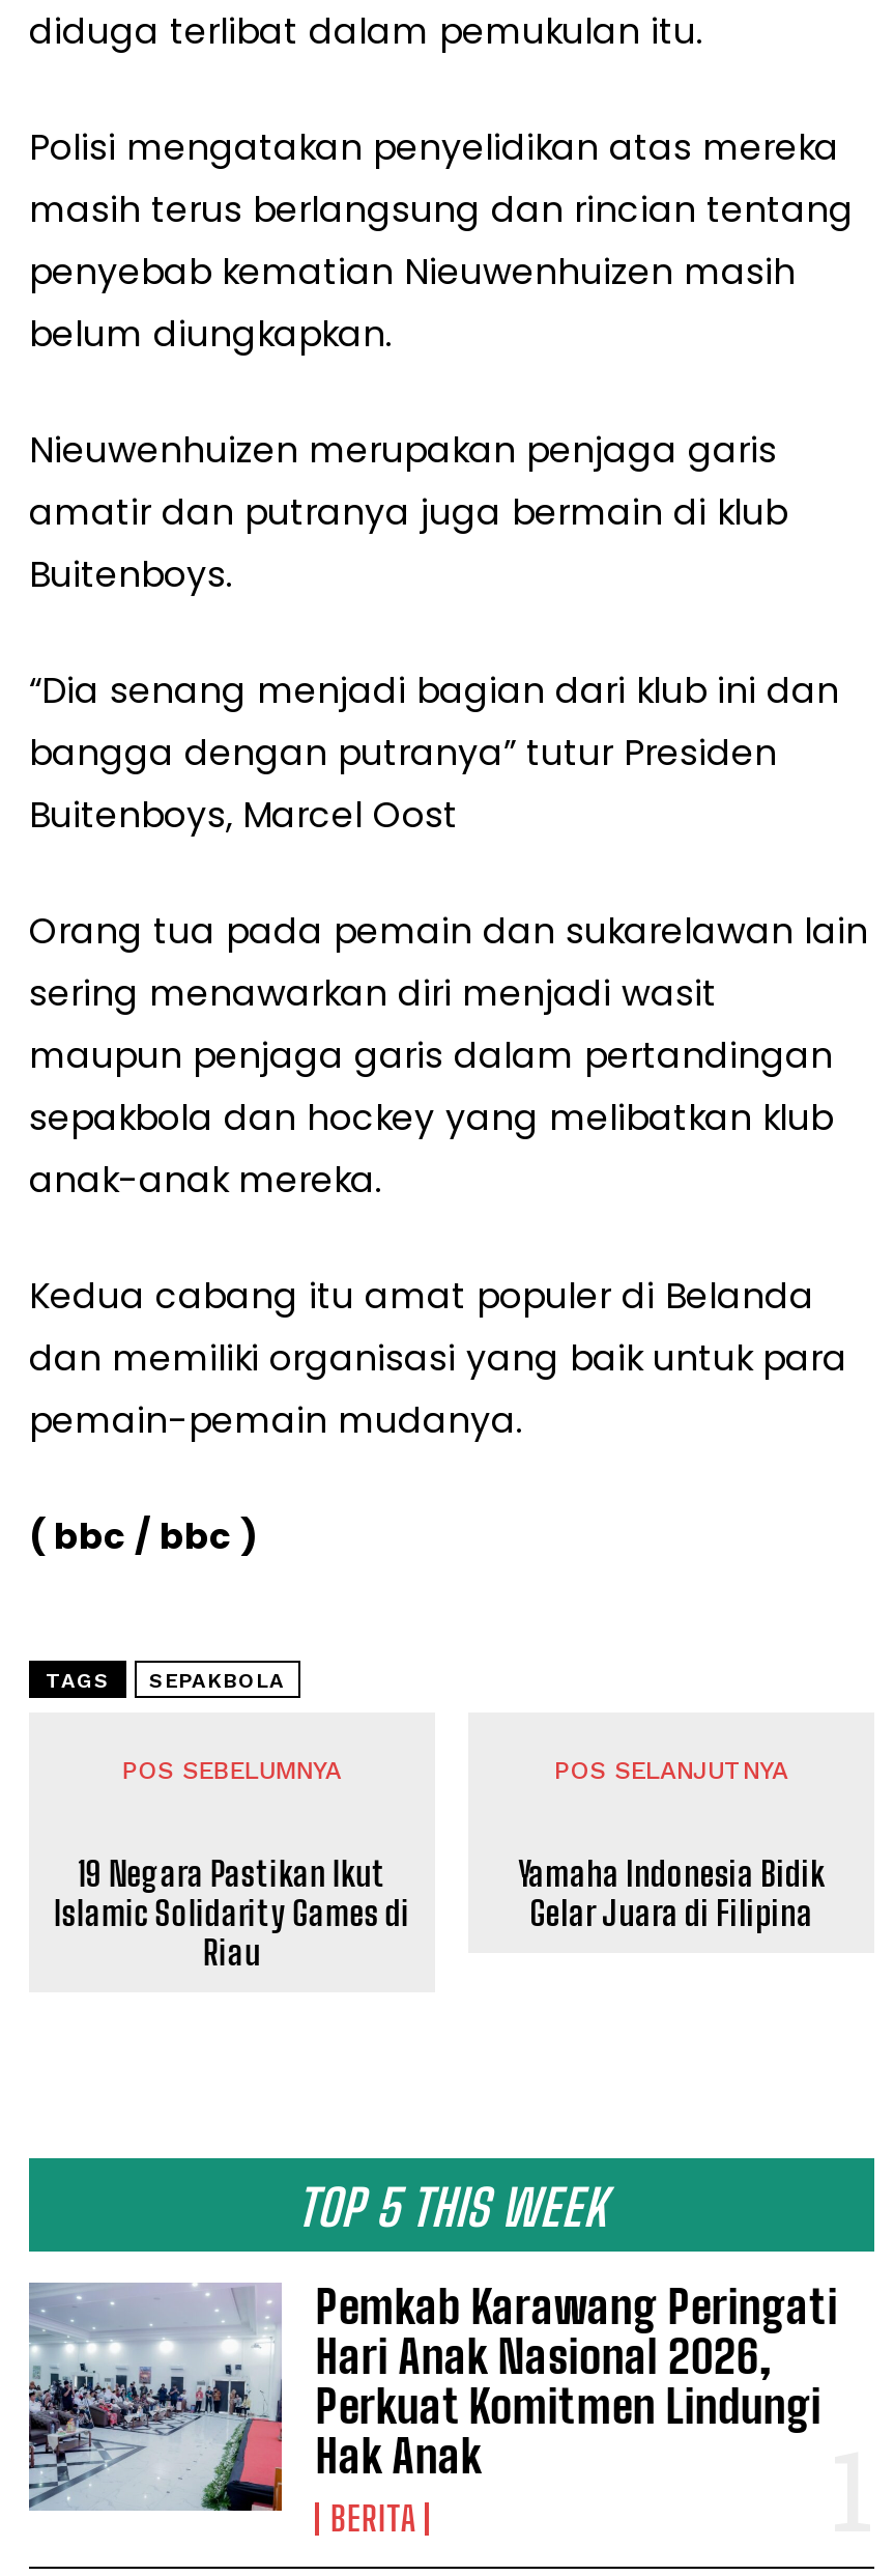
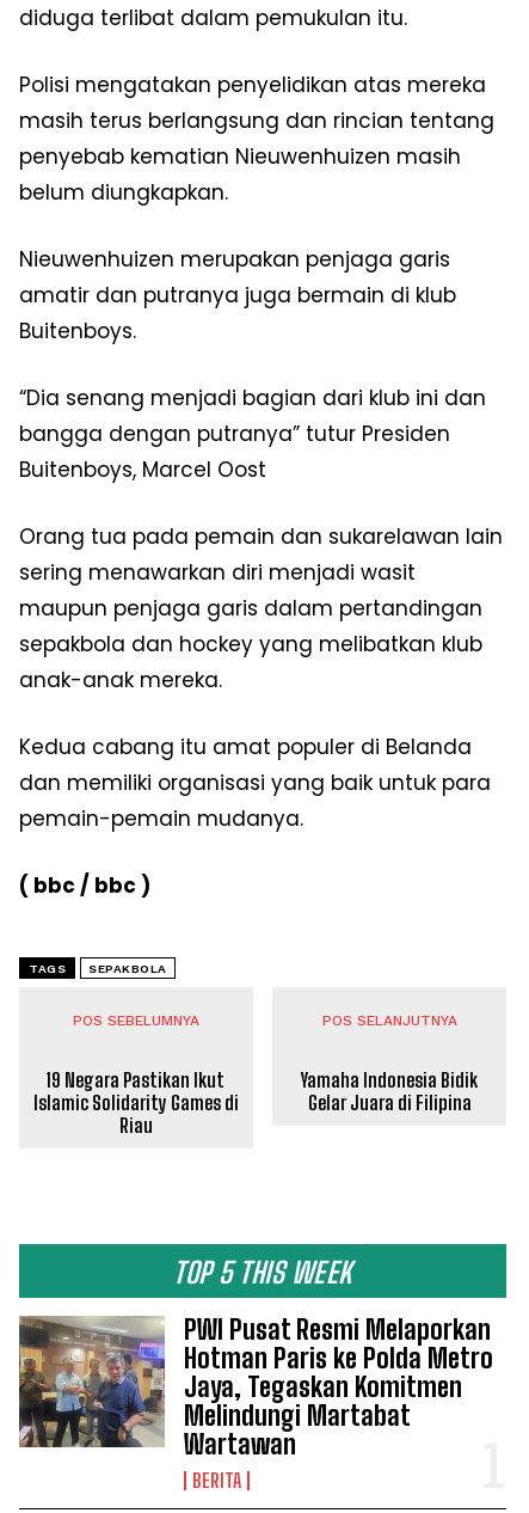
[27,2279,838,2511] [image] | Pemkab Karawang Peringati | Hari Anak Nasional 2026, | Perkuat Komitmen Lindungi | Hak Anak -> [18,1314,494,1461] [image] | PWI Pusat Resmi Melaporkan | Hotman Paris ke Polda Metro | Jaya, Tegaskan Komitmen | Melindungi Martabat | Wartawan

